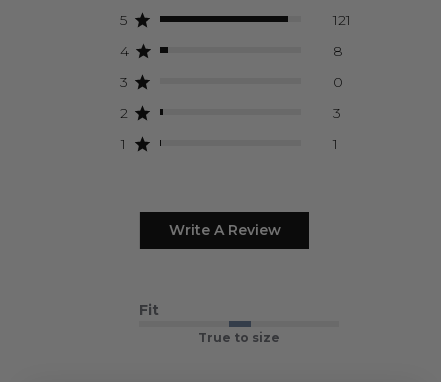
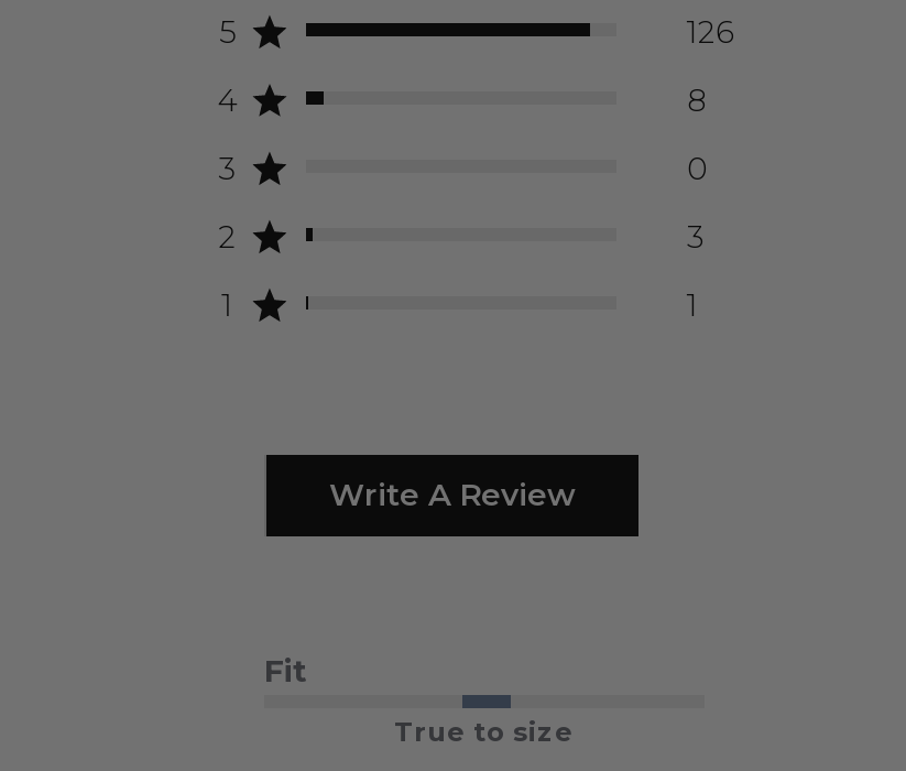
[332,11,350,29] 121 -> [687,12,733,52] 126

